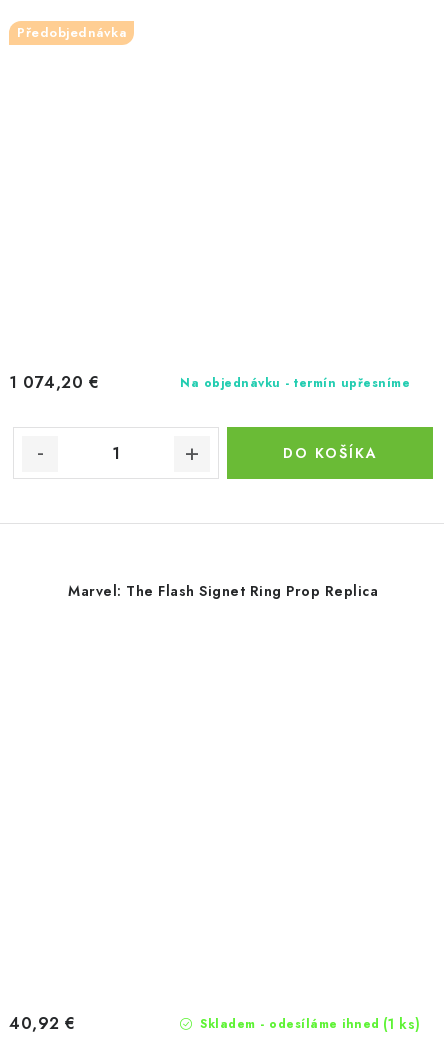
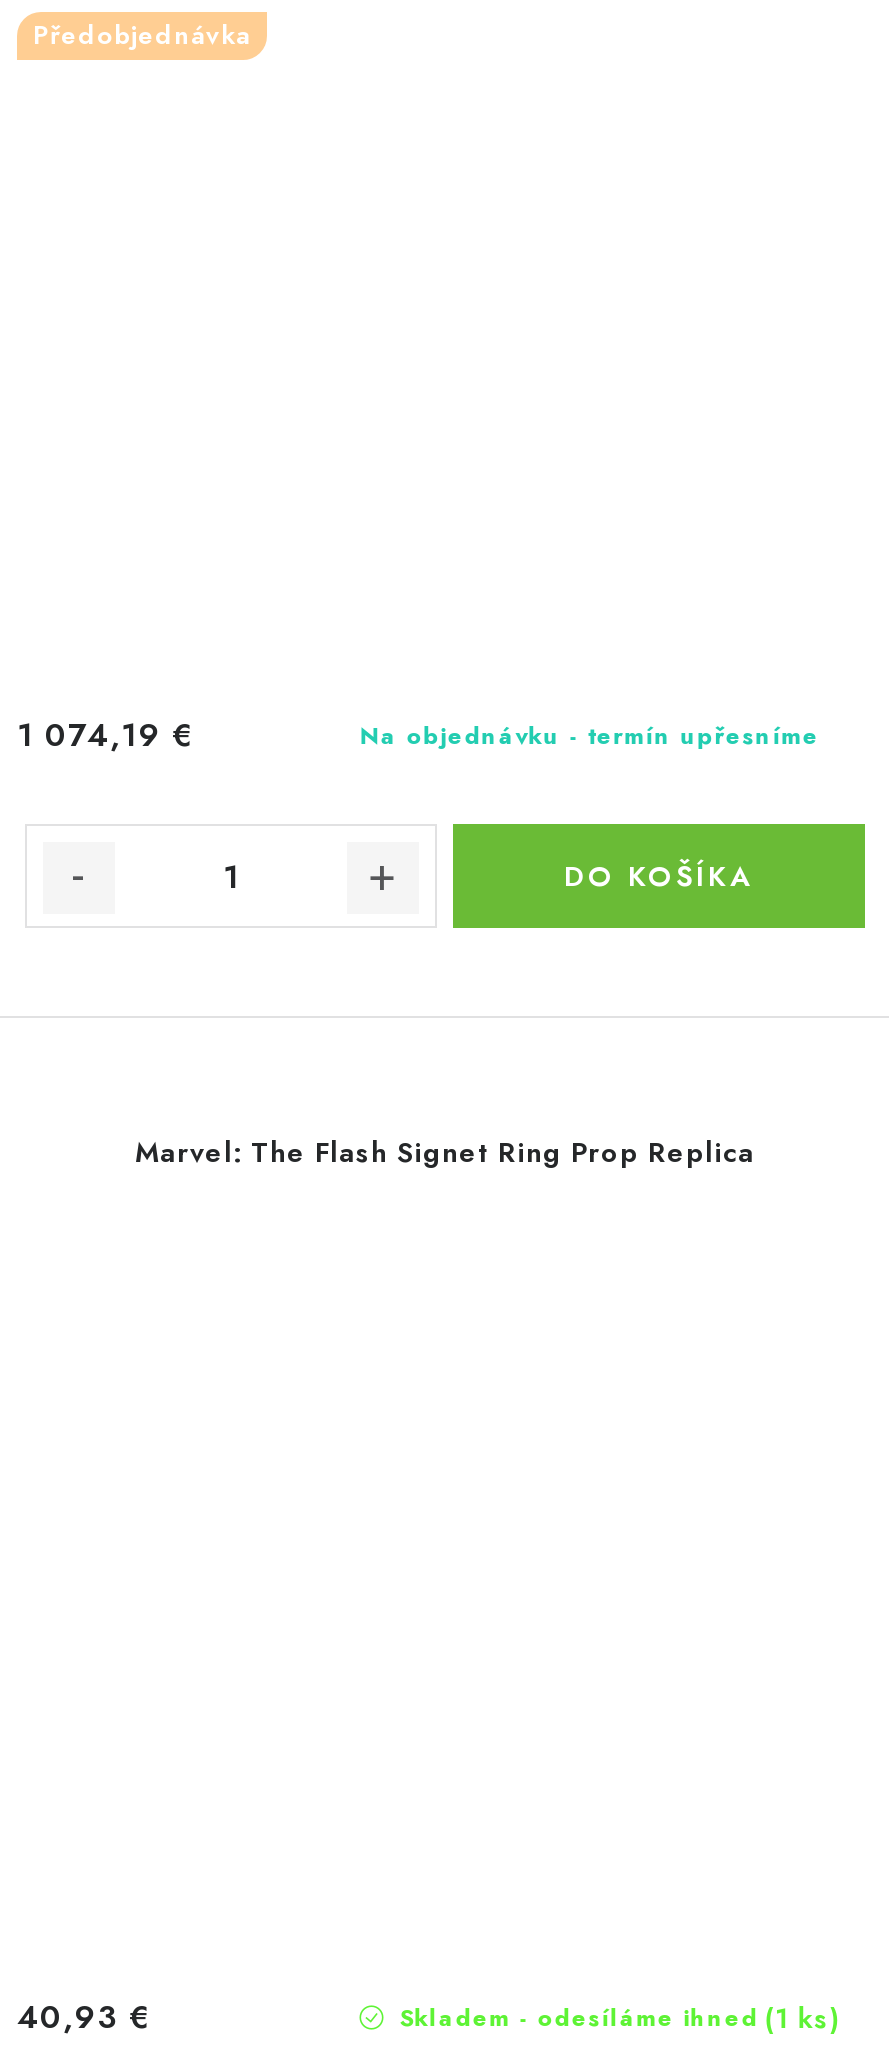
[9,371,99,394] 1 074,20 € -> [17,712,193,758] 1 074,19 €
[9,1012,75,1035] 40,92 € -> [17,1994,150,2040] 40,93 €

